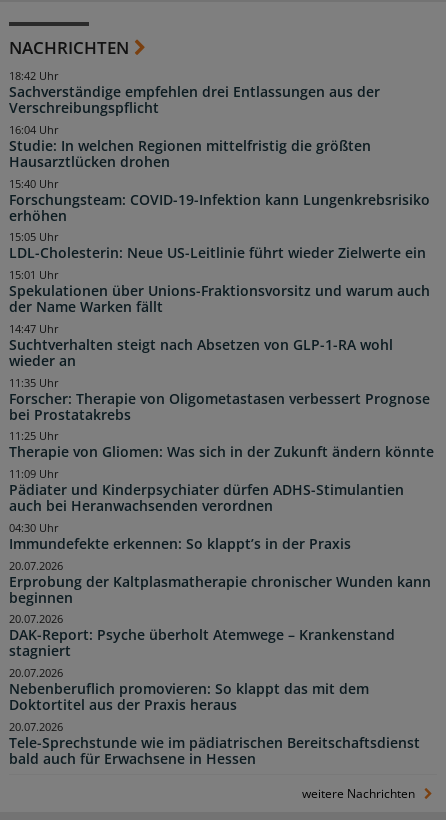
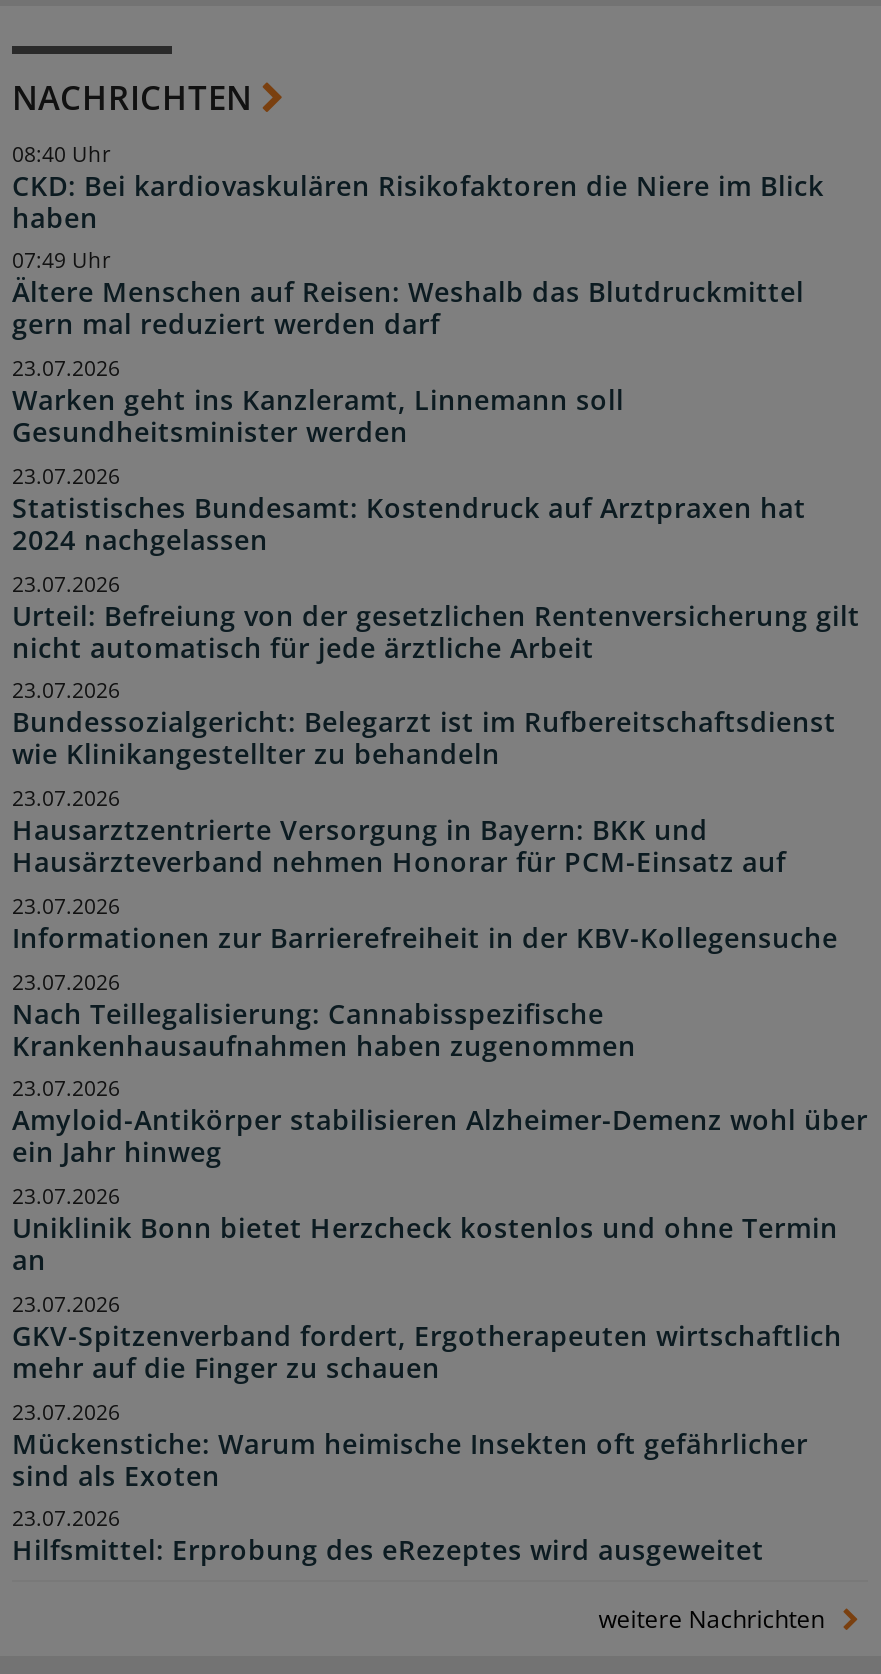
[9,69,59,83] 18:42 Uhr -> [12,139,112,167] 08:40 Uhr
[9,83,380,117] Sachverständige empfehlen drei Entlassungen aus der | Verschreibungspflicht -> [12,167,824,235] CKD: Bei kardiovaskulären Risikofaktoren die Niere im Blick | haben
[9,123,59,137] 16:04 Uhr -> [12,247,112,275] 07:49 Uhr
[9,137,371,171] Studie: In welchen Regionen mittelfristig die größten | Hausarztlücken drohen -> [12,275,804,343] Ältere Menschen auf Reisen: Weshalb das Blutdruckmittel | gern mal reduziert werden darf
[9,177,59,191] 15:40 Uhr -> [12,354,120,382] 23.07.2026
[9,191,430,225] Forschungsteam: COVID-19-Infektion kann Lungenkrebsrisiko | erhöhen -> [12,382,624,450] Warken geht ins Kanzleramt, Linnemann soll | Gesundheitsminister werden
[9,230,59,244] 15:05 Uhr -> [12,462,120,490] 23.07.2026
[9,244,426,262] LDL-Cholesterin: Neue US-Leitlinie führt wieder Zielwerte ein -> [12,490,806,558] Statistisches Bundesamt: Kostendruck auf Arztpraxen hat | 2024 nachgelassen
[9,268,59,282] 15:01 Uhr -> [12,569,120,597] 23.07.2026
[9,282,430,316] Spekulationen über Unions-Fraktionsvorsitz und warum auch | der Name Warken fällt -> [12,597,860,665] Urteil: Befreiung von der gesetzlichen Rentenversicherung gilt | nicht automatisch für jede ärztliche Arbeit
[9,322,59,336] 14:47 Uhr -> [12,677,120,705] 23.07.2026
[9,336,393,370] Suchtverhalten steigt nach Absetzen von GLP-1-RA wohl | wieder an -> [12,705,836,773] Bundessozialgericht: Belegarzt ist im Rufbereitschaftsdienst | wie Klinikangestellter zu behandeln
[9,376,59,390] 11:35 Uhr -> [12,784,120,812] 23.07.2026
[9,390,430,424] Forscher: Therapie von Oligometastasen verbessert Prognose | bei Prostatakrebs -> [12,812,786,880] Hausarztzentrierte Versorgung in Bayern: BKK und | Hausärzteverband nehmen Honorar für PCM-Einsatz auf
[9,429,59,443] 11:25 Uhr -> [12,892,120,920] 23.07.2026
[9,443,434,461] Therapie von Gliomen: Was sich in der Zukunft ändern könnte -> [12,920,838,956] Informationen zur Barrierefreiheit in der KBV-Kollegensuche
[9,467,59,481] 11:09 Uhr -> [12,967,120,995] 23.07.2026
[9,481,404,515] Pädiater und Kinderpsychiater dürfen ADHS-Stimulantien | auch bei Heranwachsenden verordnen -> [12,995,636,1063] Nach Teillegalisierung: Cannabisspezifische | Krankenhausaufnahmen haben zugenommen
[9,521,59,535] 04:30 Uhr -> [12,1075,120,1103] 23.07.2026
[9,535,351,553] Immundefekte erkennen: So klappt’s in der Praxis -> [12,1103,868,1171] Amyloid-Antikörper stabilisieren Alzheimer-Demenz wohl über | ein Jahr hinweg
[9,559,63,573] 20.07.2026 -> [12,1182,120,1210] 23.07.2026
[9,573,431,607] Erprobung der Kaltplasmatherapie chronischer Wunden kann | beginnen -> [12,1210,838,1278] Uniklinik Bonn bietet Herzcheck kostenlos und ohne Termin | an
[9,612,63,626] 20.07.2026 -> [12,1290,120,1318] 23.07.2026
[9,626,395,660] DAK-Report: Psyche überholt Atemwege – Krankenstand | stagniert -> [12,1318,842,1386] GKV-Spitzenverband fordert, Ergotherapeuten wirtschaftlich | mehr auf die Finger zu schauen
[9,666,63,680] 20.07.2026 -> [12,1397,120,1425] 23.07.2026
[9,680,369,714] Nebenberuflich promovieren: So klappt das mit dem | Doktortitel aus der Praxis heraus -> [12,1425,808,1493] Mückenstiche: Warum heimische Insekten oft gefährlicher | sind als Exoten
[9,720,63,734] 20.07.2026 -> [12,1505,120,1533] 23.07.2026
[9,734,420,768] Tele-Sprechstunde wie im pädiatrischen Bereitschaftsdienst | bald auch für Erwachsene in Hessen -> [12,1533,764,1569] Hilfsmittel: Erprobung des eRezeptes wird ausgeweitet

